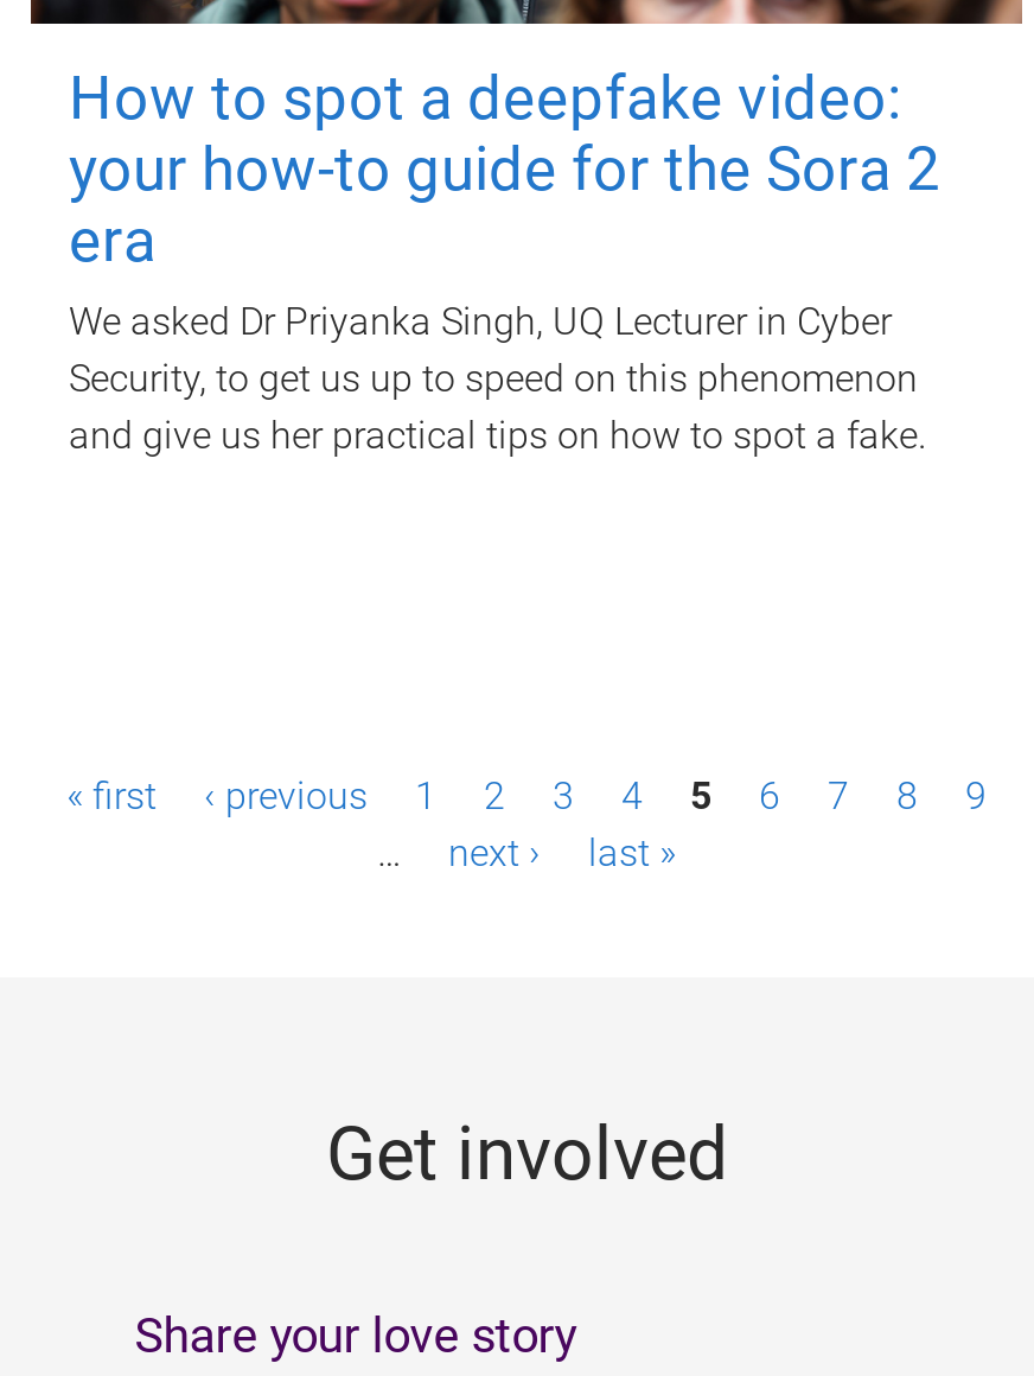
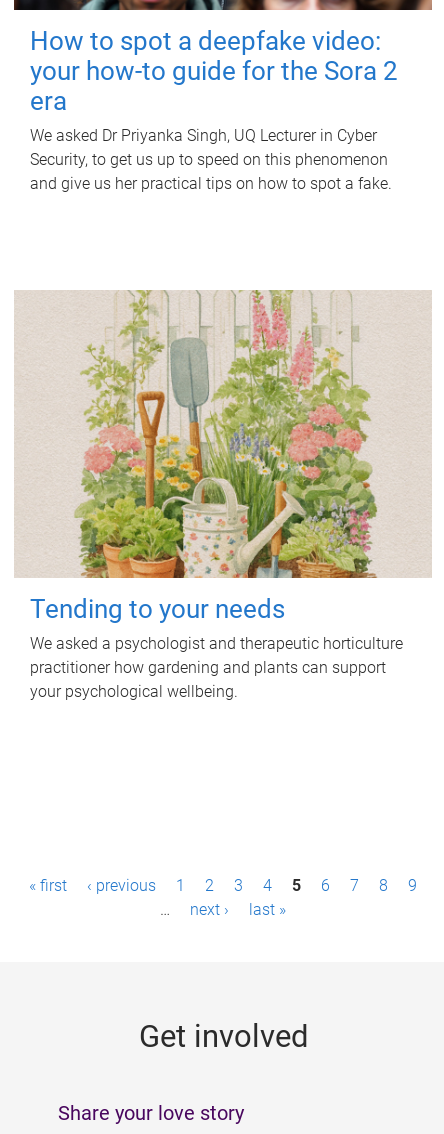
none -> [14,289,432,701] [image] | Tending to your needs | We asked a psychologist and therapeutic horticulture | practitioner how gardening and plants can support | your psychological wellbeing.

